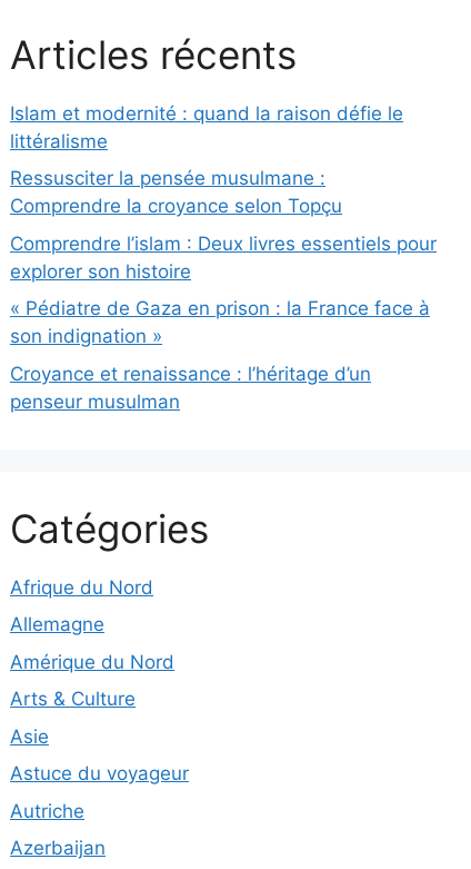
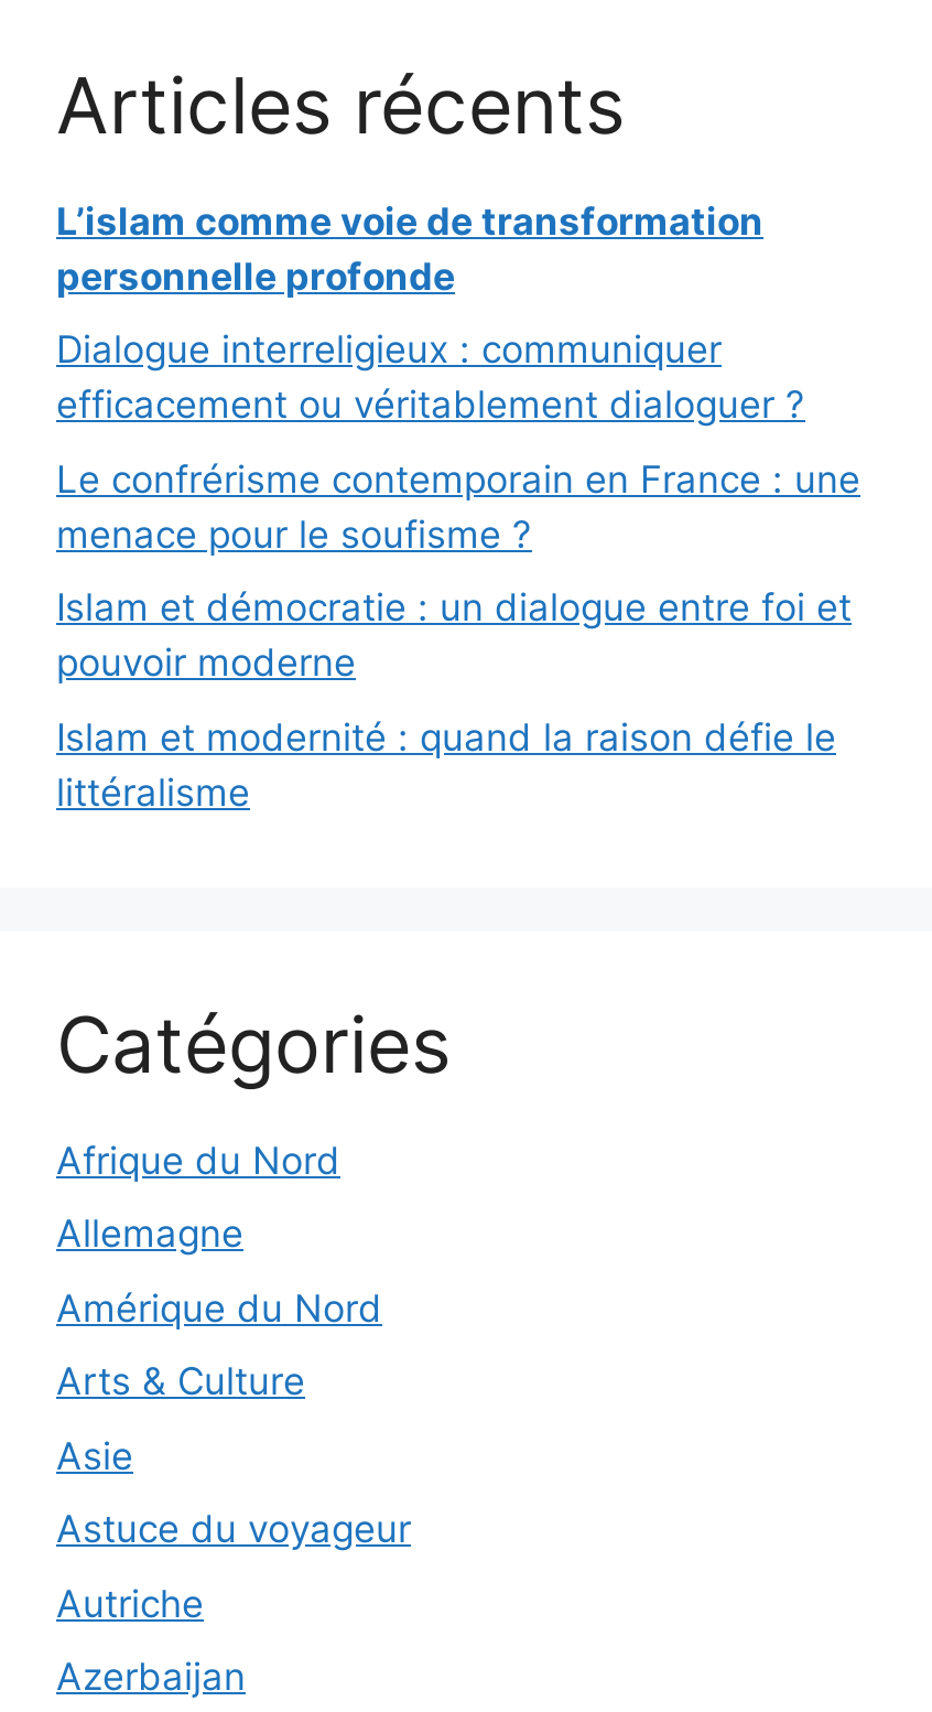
none -> [56,199,860,685] L’islam comme voie de transformation | personnelle profonde | Dialogue interreligieux : communiquer | efficacement ou véritablement dialoguer ? | Le confrérisme contemporain en France : une | menace pour le soufisme ? | Islam et démocratie : un dialogue entre foi et | pouvoir moderne
moved [10,102,403,152] -> [56,715,836,814]: Islam et modernité : quand la raison défie le | littéralisme
[10,167,437,412] Ressusciter la pensée musulmane : | Comprendre la croyance selon Topçu | Comprendre l’islam : Deux livres essentiels pour | explorer son histoire | « Pédiatre de Gaza en prison : la France face à | son indignation » | Croyance et renaissance : l’héritage d’un | penseur musulman -> none

